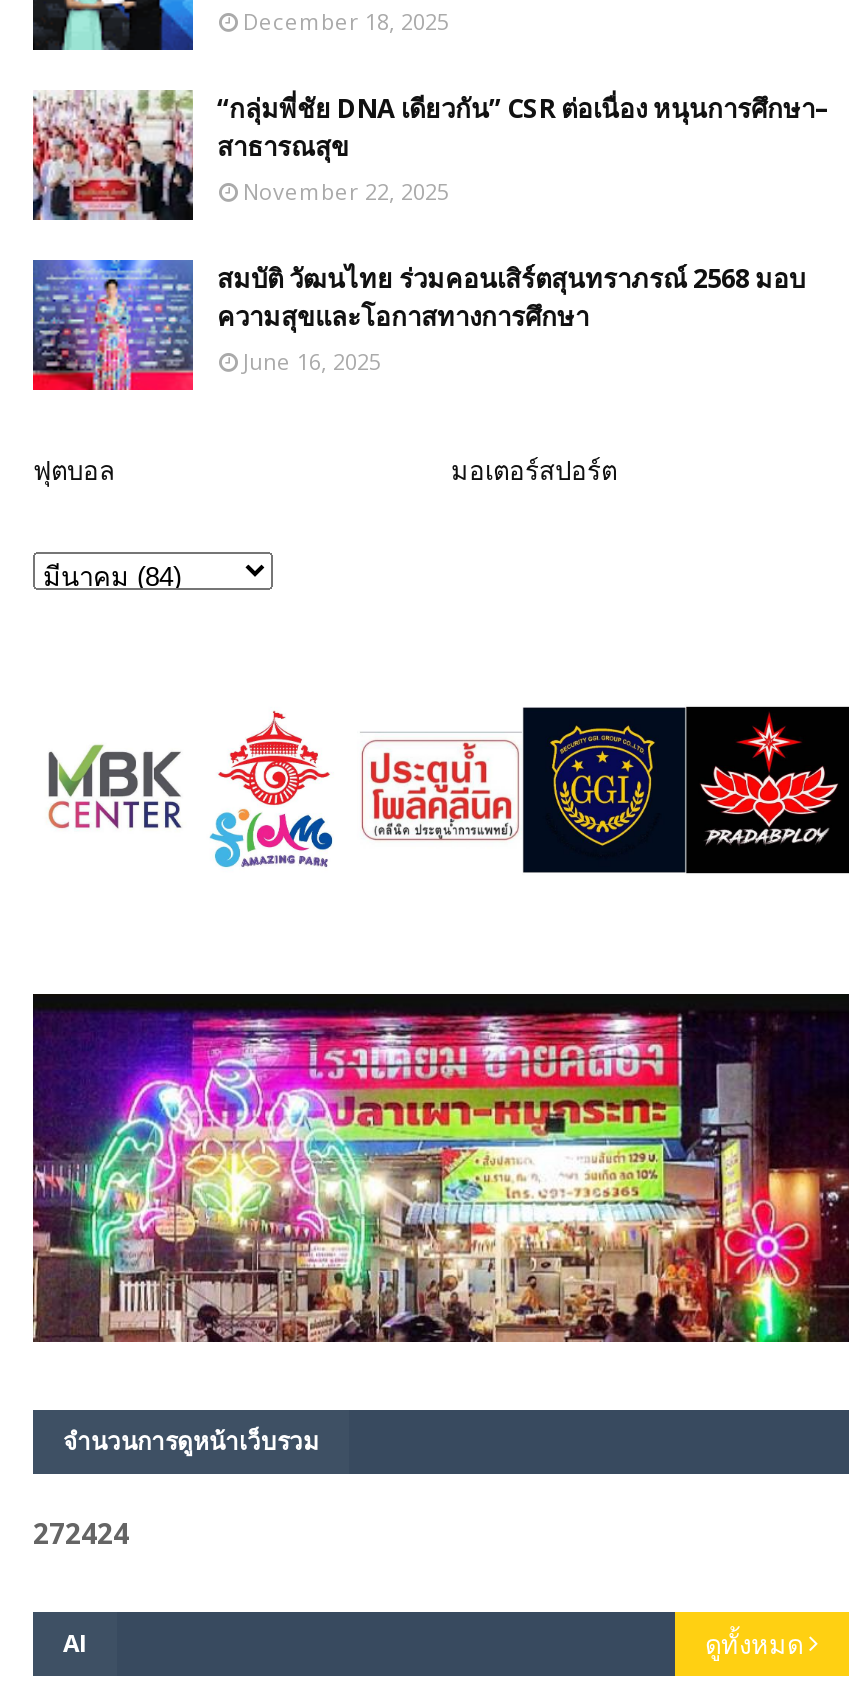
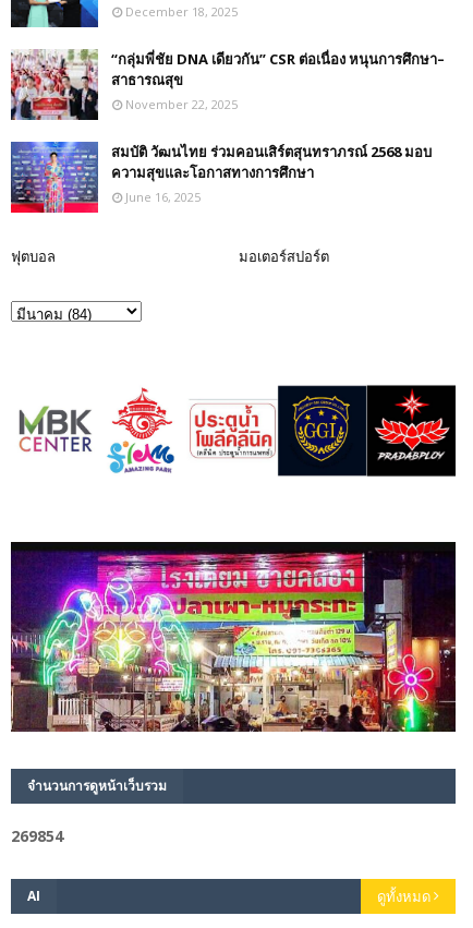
[33,1514,129,1552] 272424 -> [11,826,63,846] 269854

